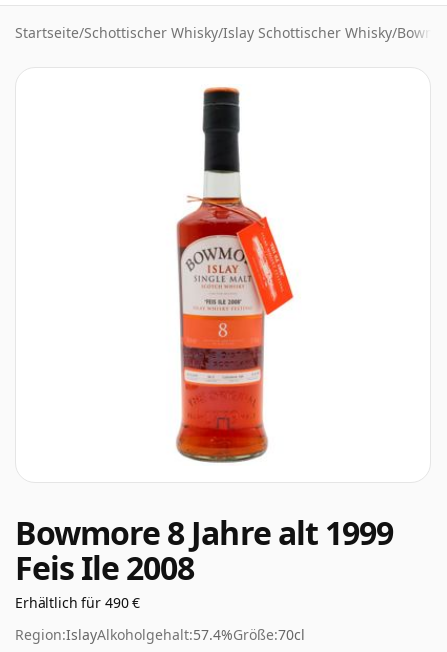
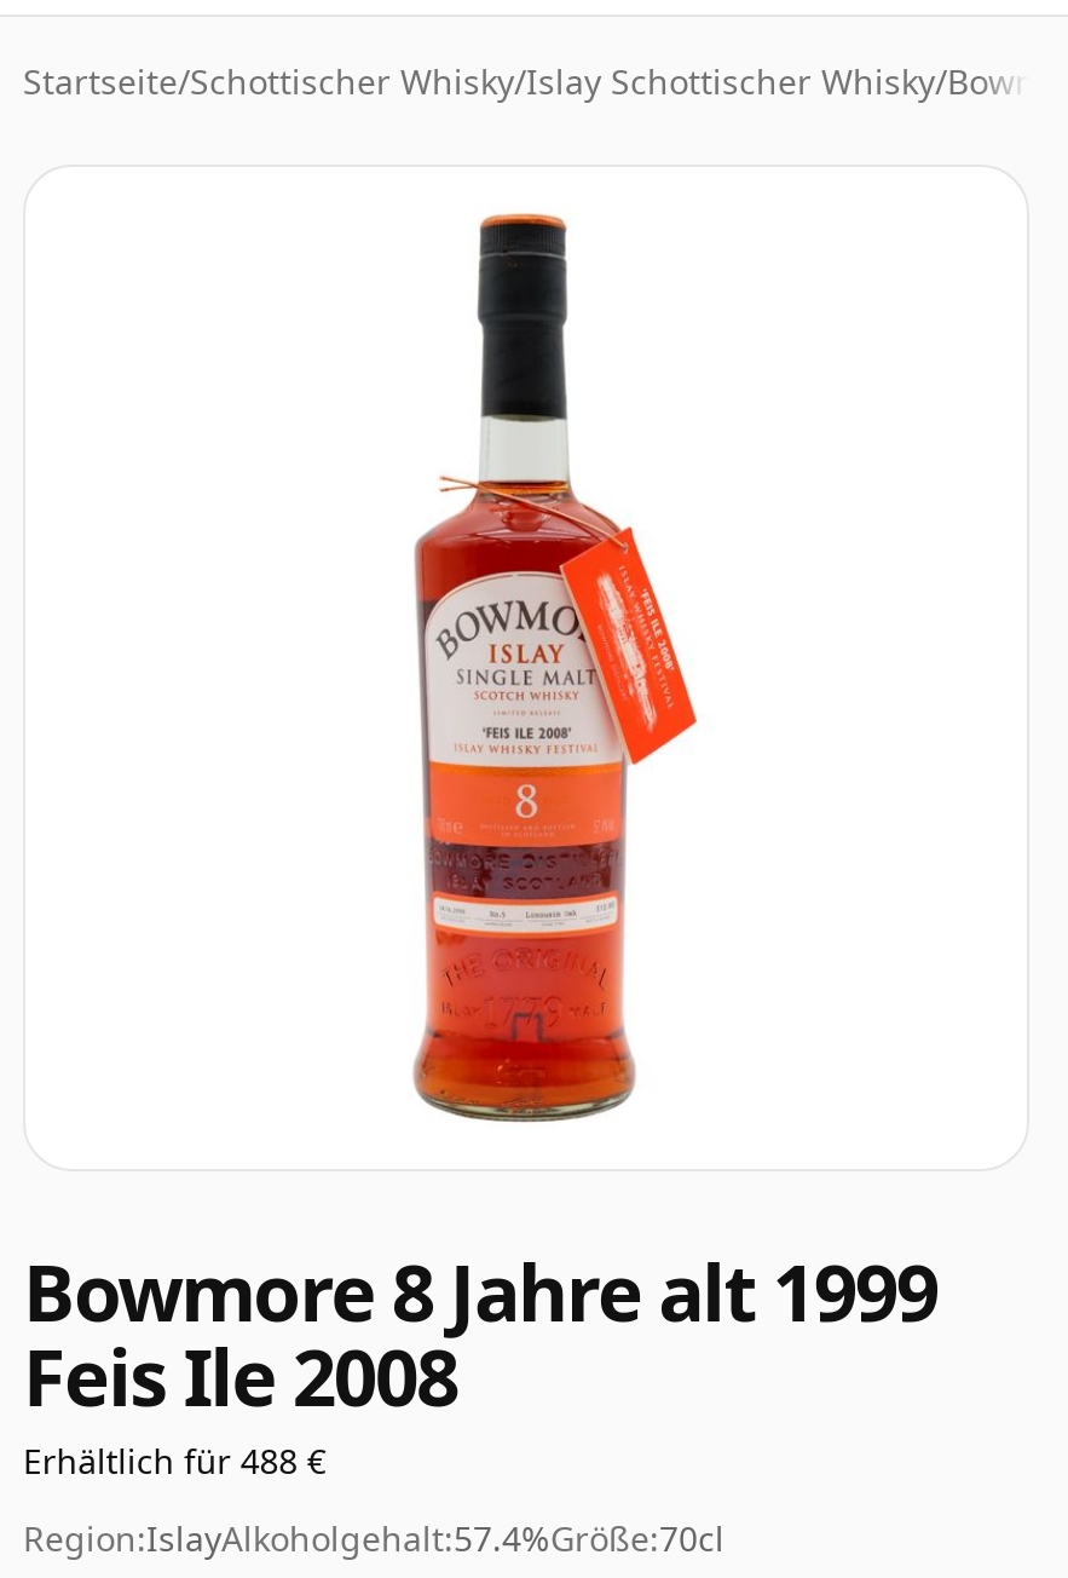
[15,593,140,612] Erhältlich für 490 € -> [23,1438,326,1484] Erhältlich für 488 €

